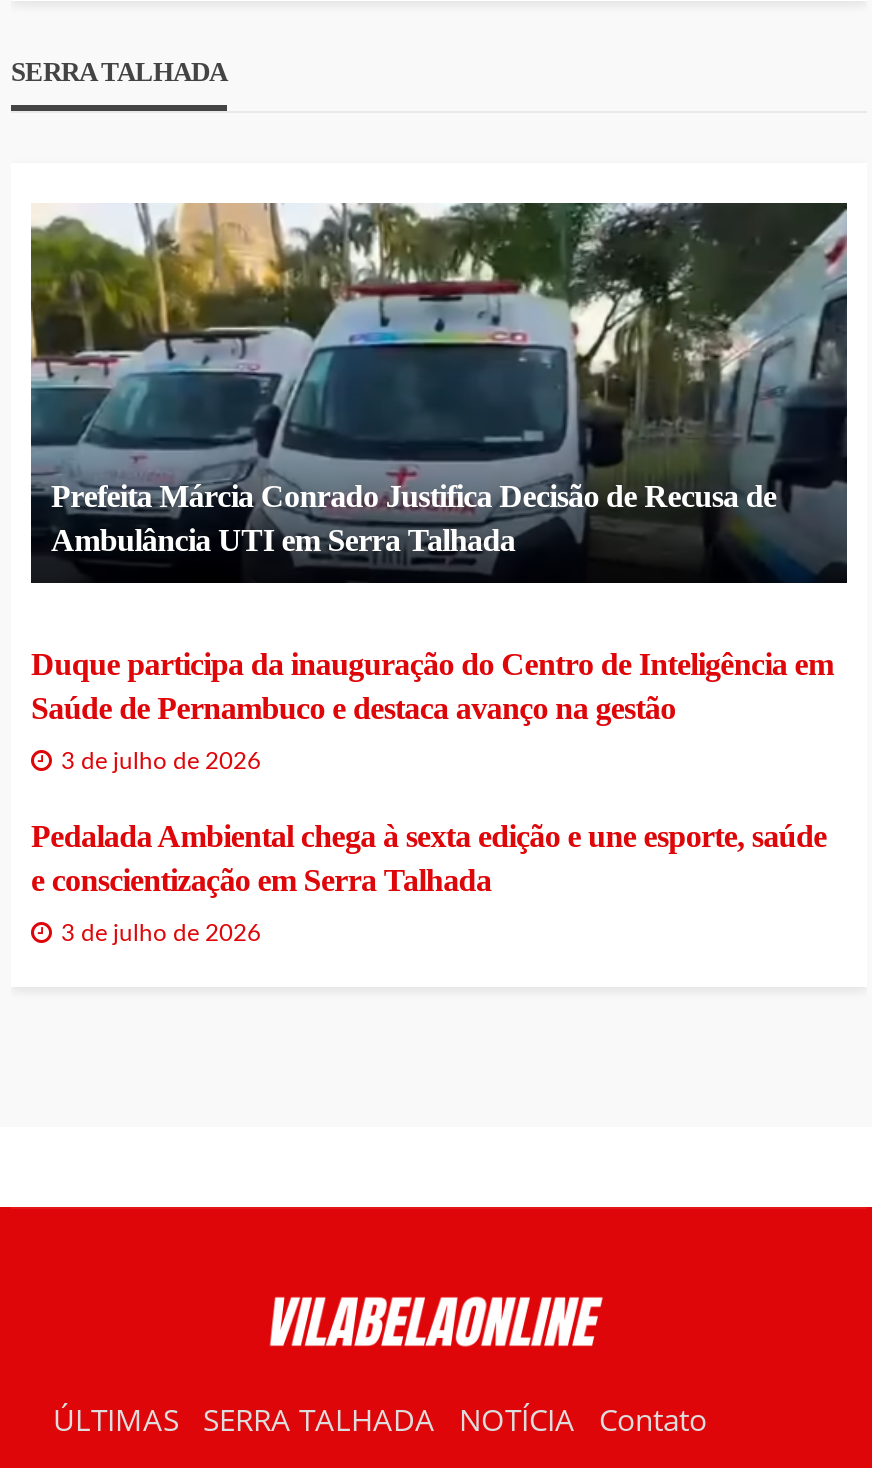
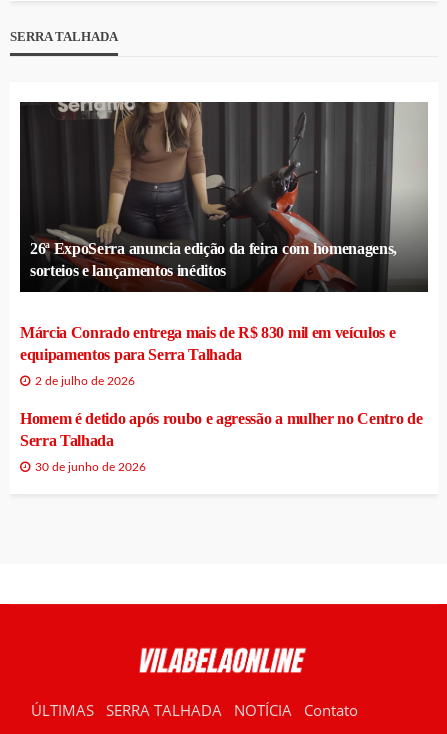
[29,202,847,586] [image] | Prefeita Márcia Conrado Justifica Decisão de Recusa de | Ambulância UTI em Serra Talhada -> [19,101,428,293] [image] | 26ª ExpoSerra anuncia edição da feira com homenagens, | sorteios e lançamentos inéditos
[31,648,833,726] Duque participa da inauguração do Centro de Inteligência em | Saúde de Pernambuco e destaca avanço na gestão -> [20,324,395,363] Márcia Conrado entrega mais de R$ 830 mil em veículos e | equipamentos para Serra Talhada
[61,750,261,774] 3 de julho de 2026 -> [35,375,135,387] 2 de julho de 2026
[31,820,827,898] Pedalada Ambiental chega à sexta edição e une esporte, saúde | e conscientização em Serra Talhada -> [20,410,422,449] Homem é detido após roubo e agressão a mulher no Centro de | Serra Talhada
[61,922,261,946] 3 de julho de 2026 -> [35,461,146,473] 30 de junho de 2026

